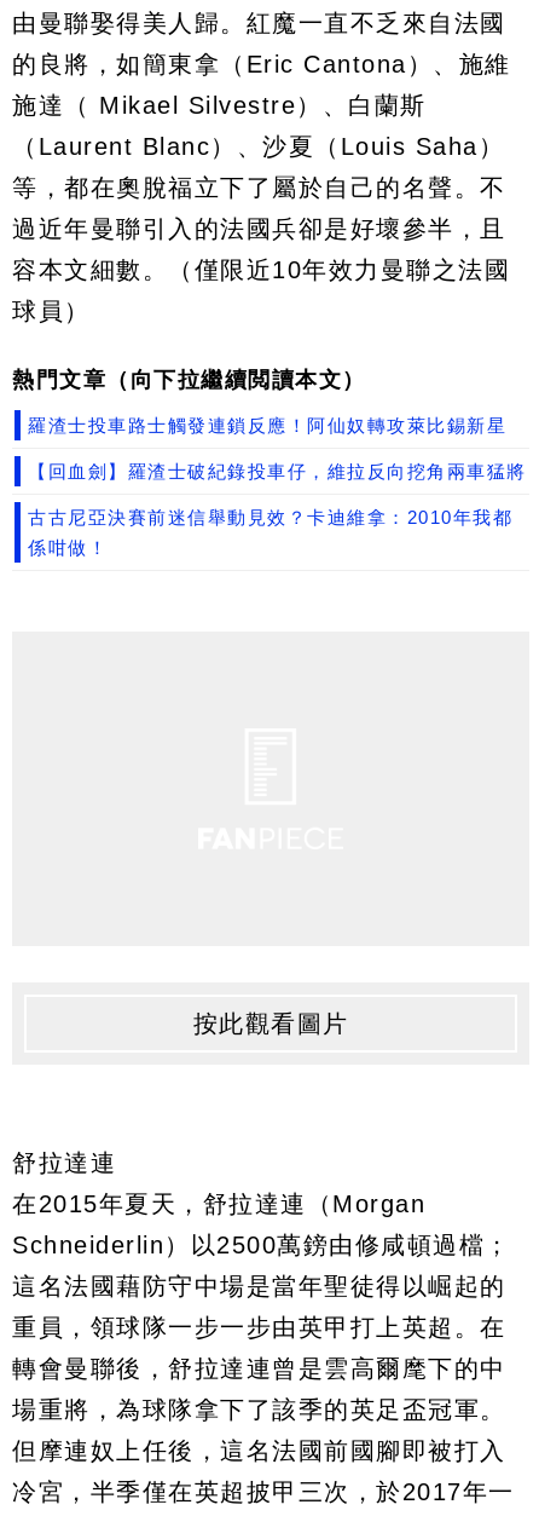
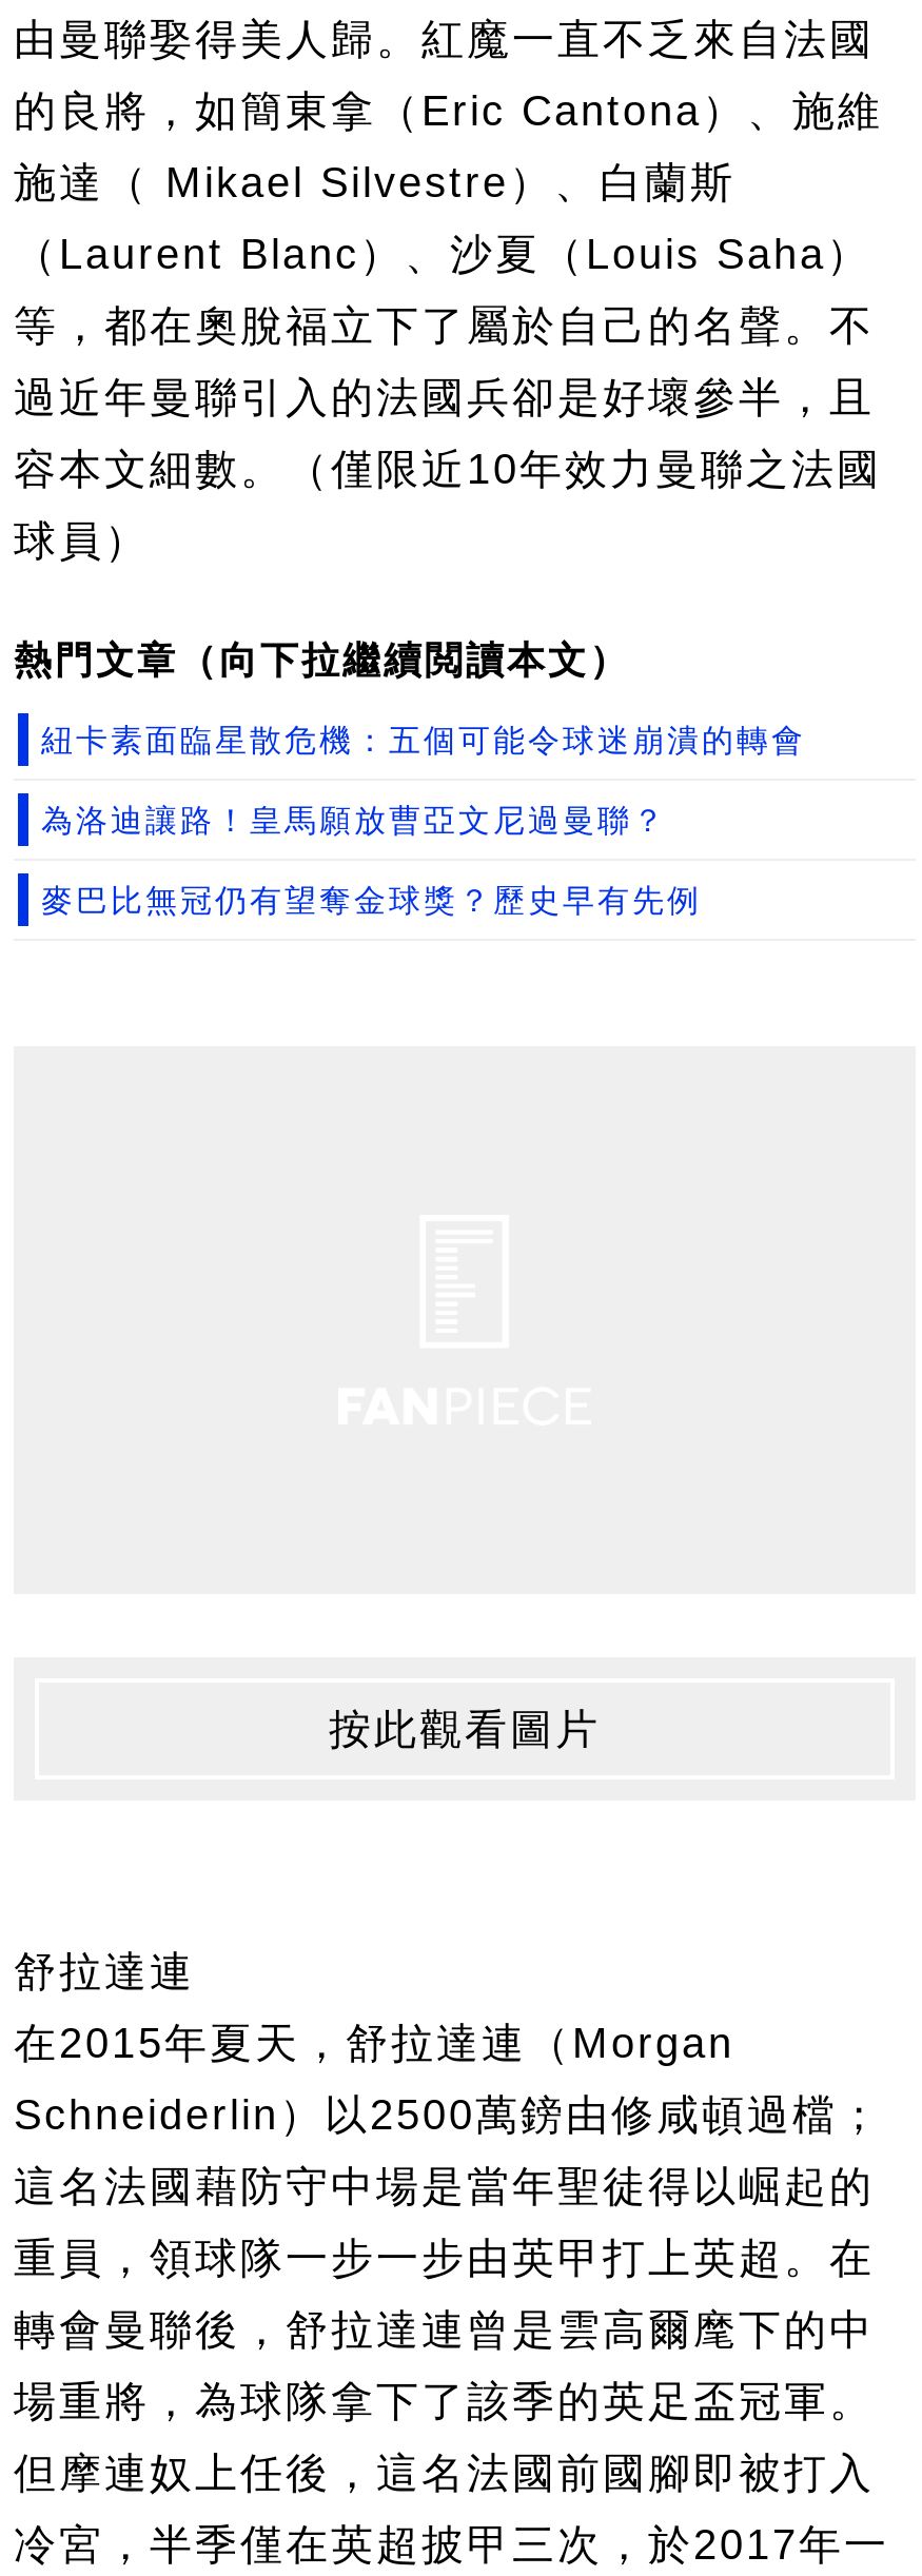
[28,415,526,558] 羅渣士投車路士觸發連鎖反應！阿仙奴轉攻萊比錫新星 | 【回血劍】羅渣士破紀錄投車仔，維拉反向挖角兩車猛將 | 古古尼亞決賽前迷信舉動見效？卡迪維拿：2010年我都 | 係咁做！ -> [41,722,806,918] 紐卡素面臨星散危機：五個可能令球迷崩潰的轉會 | 為洛迪讓路！皇馬願放曹亞文尼過曼聯？ | 麥巴比無冠仍有望奪金球獎？歷史早有先例

